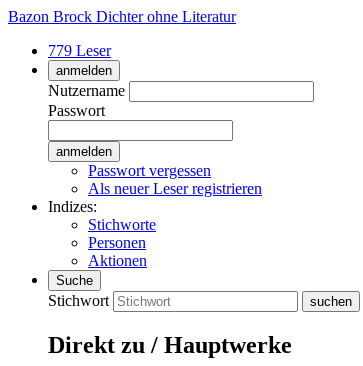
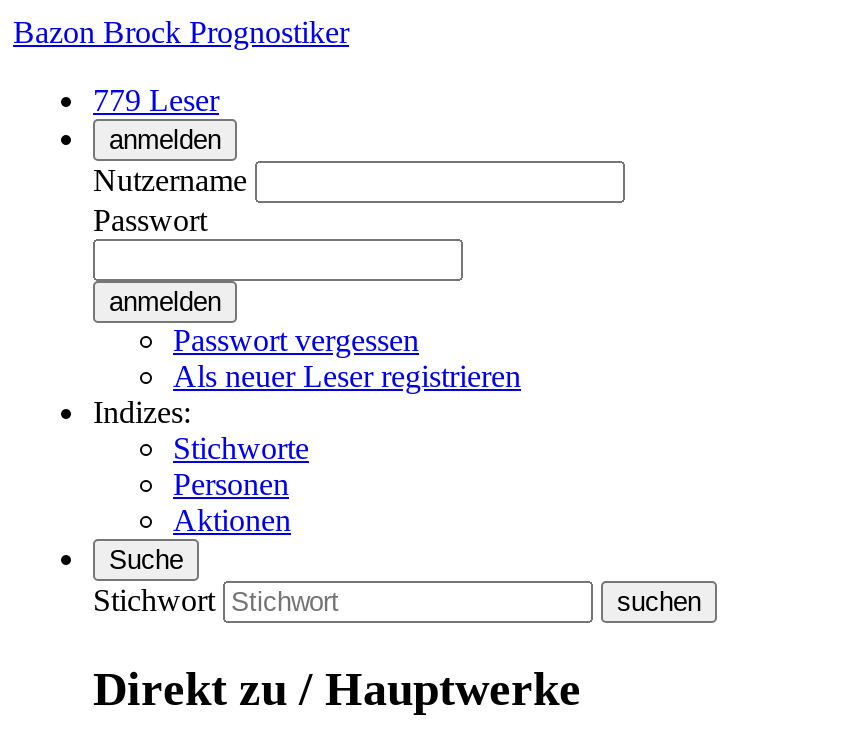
[8,8,236,25] Bazon Brock Dichter ohne Literatur -> [13,15,349,49] Bazon Brock Prognostiker

